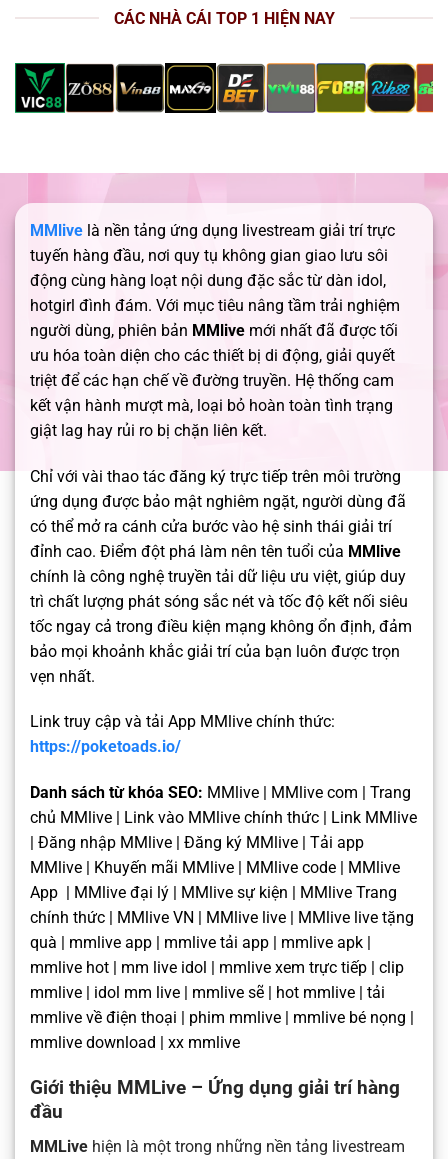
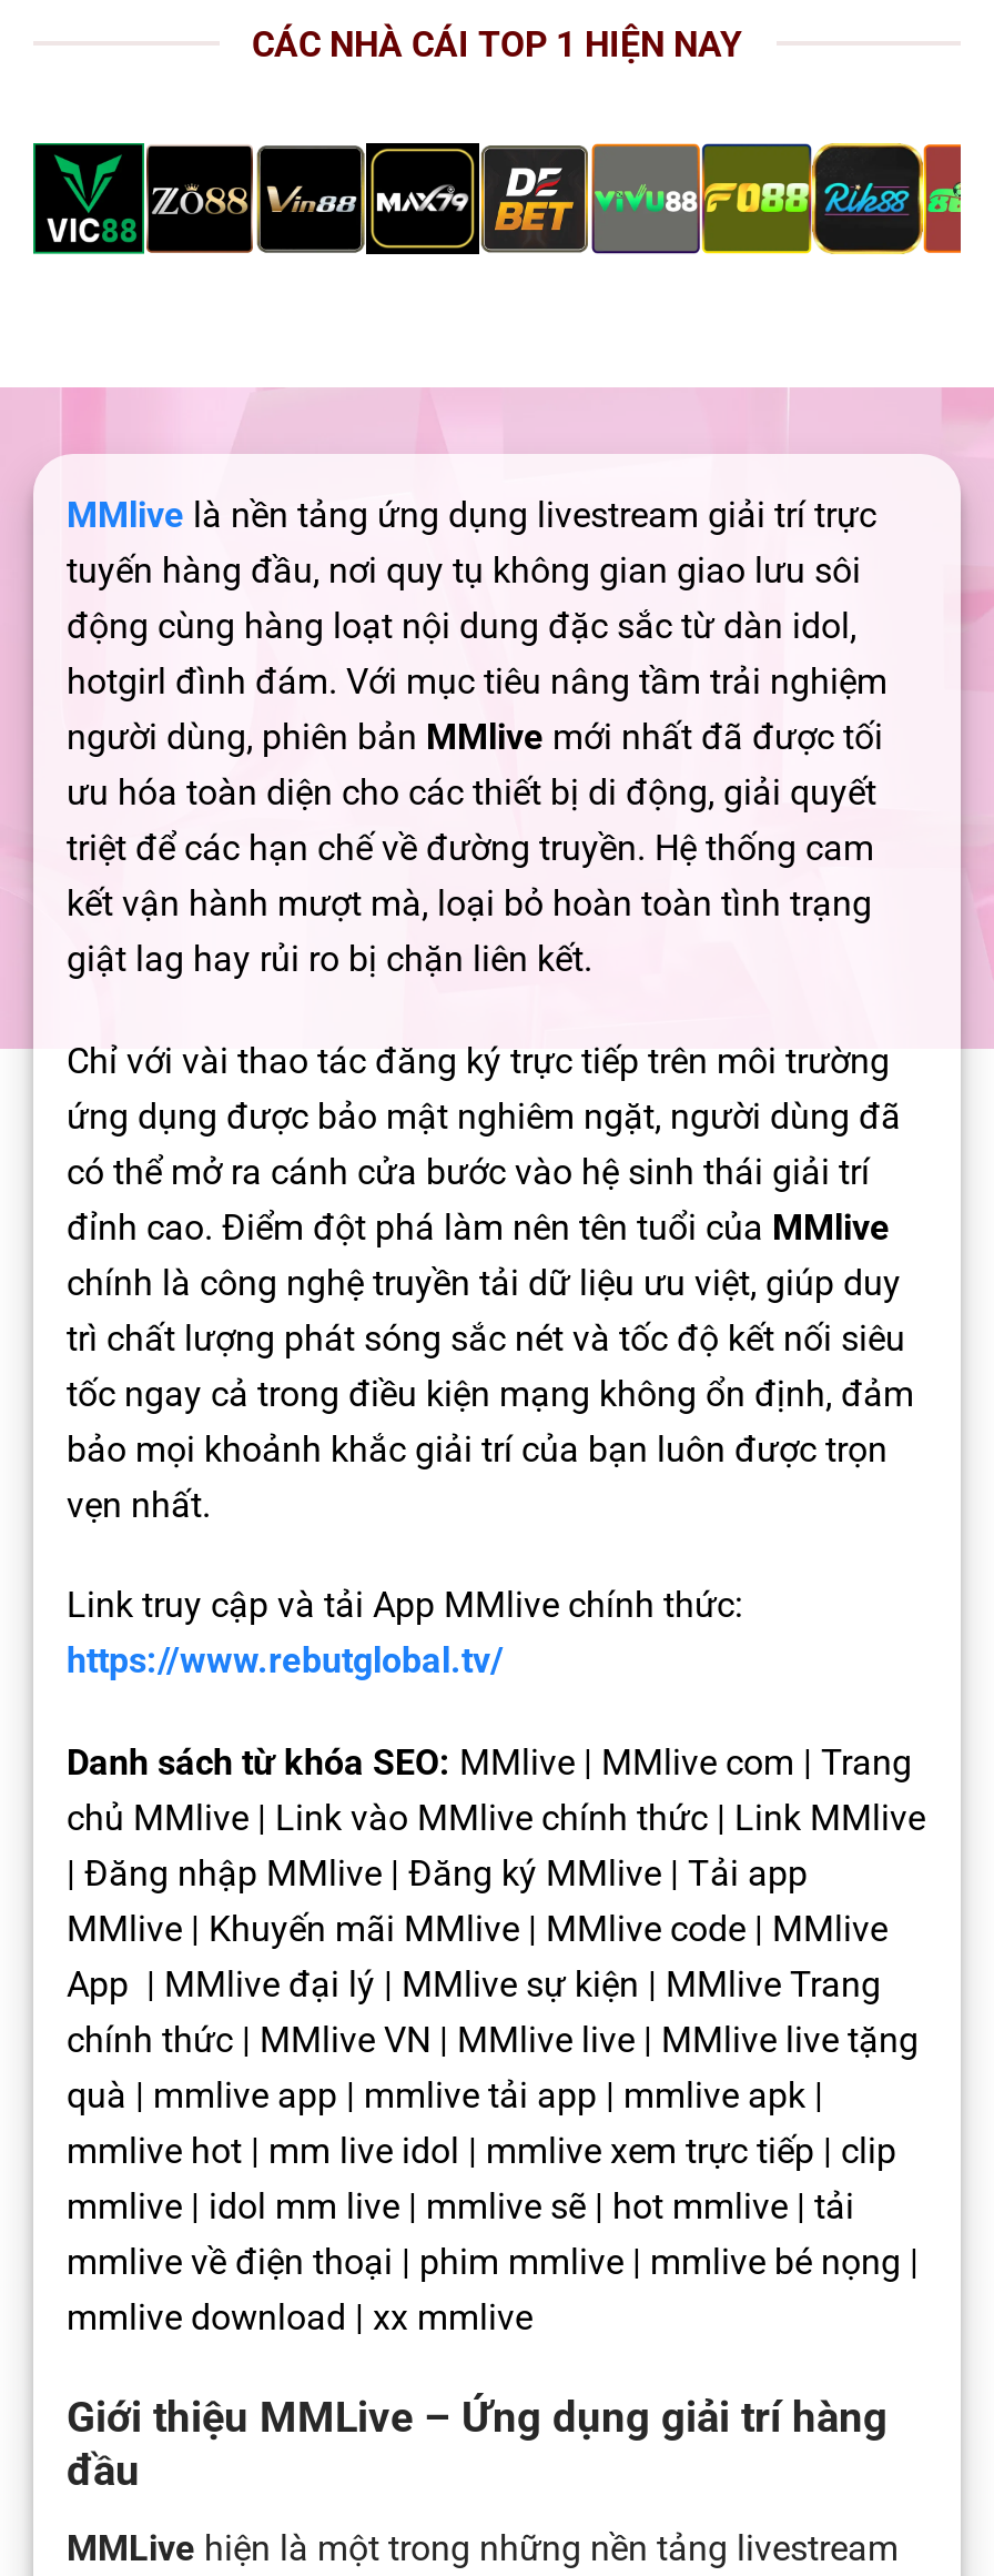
[30,737,181,756] https://poketoads.io/ -> [67,1640,504,1683] https://www.rebutglobal.tv/

